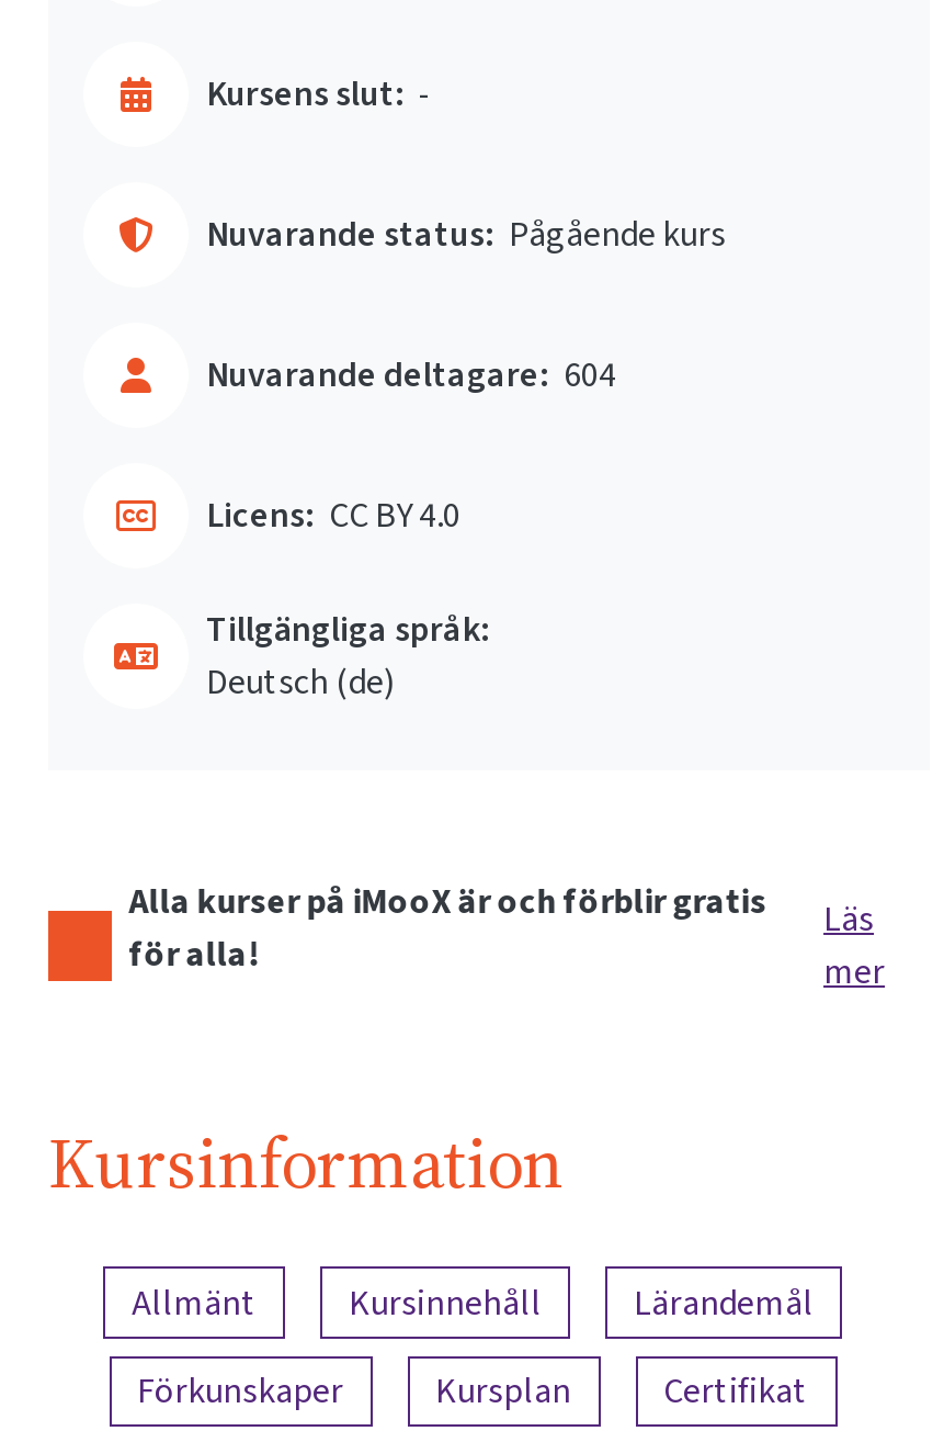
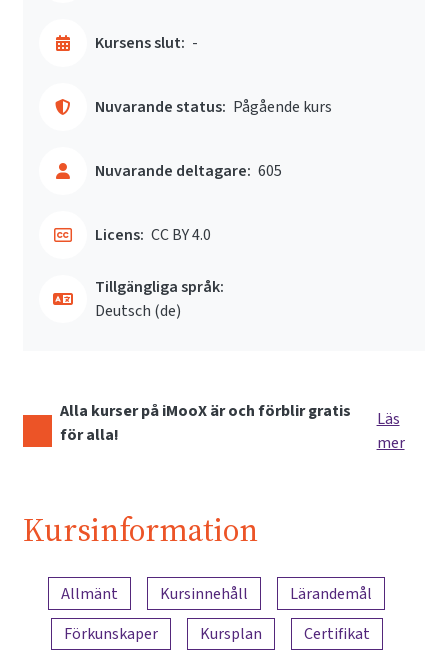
[206,352,616,398] Nuvarande deltagare: 604 -> [95,160,282,181] Nuvarande deltagare: 605

